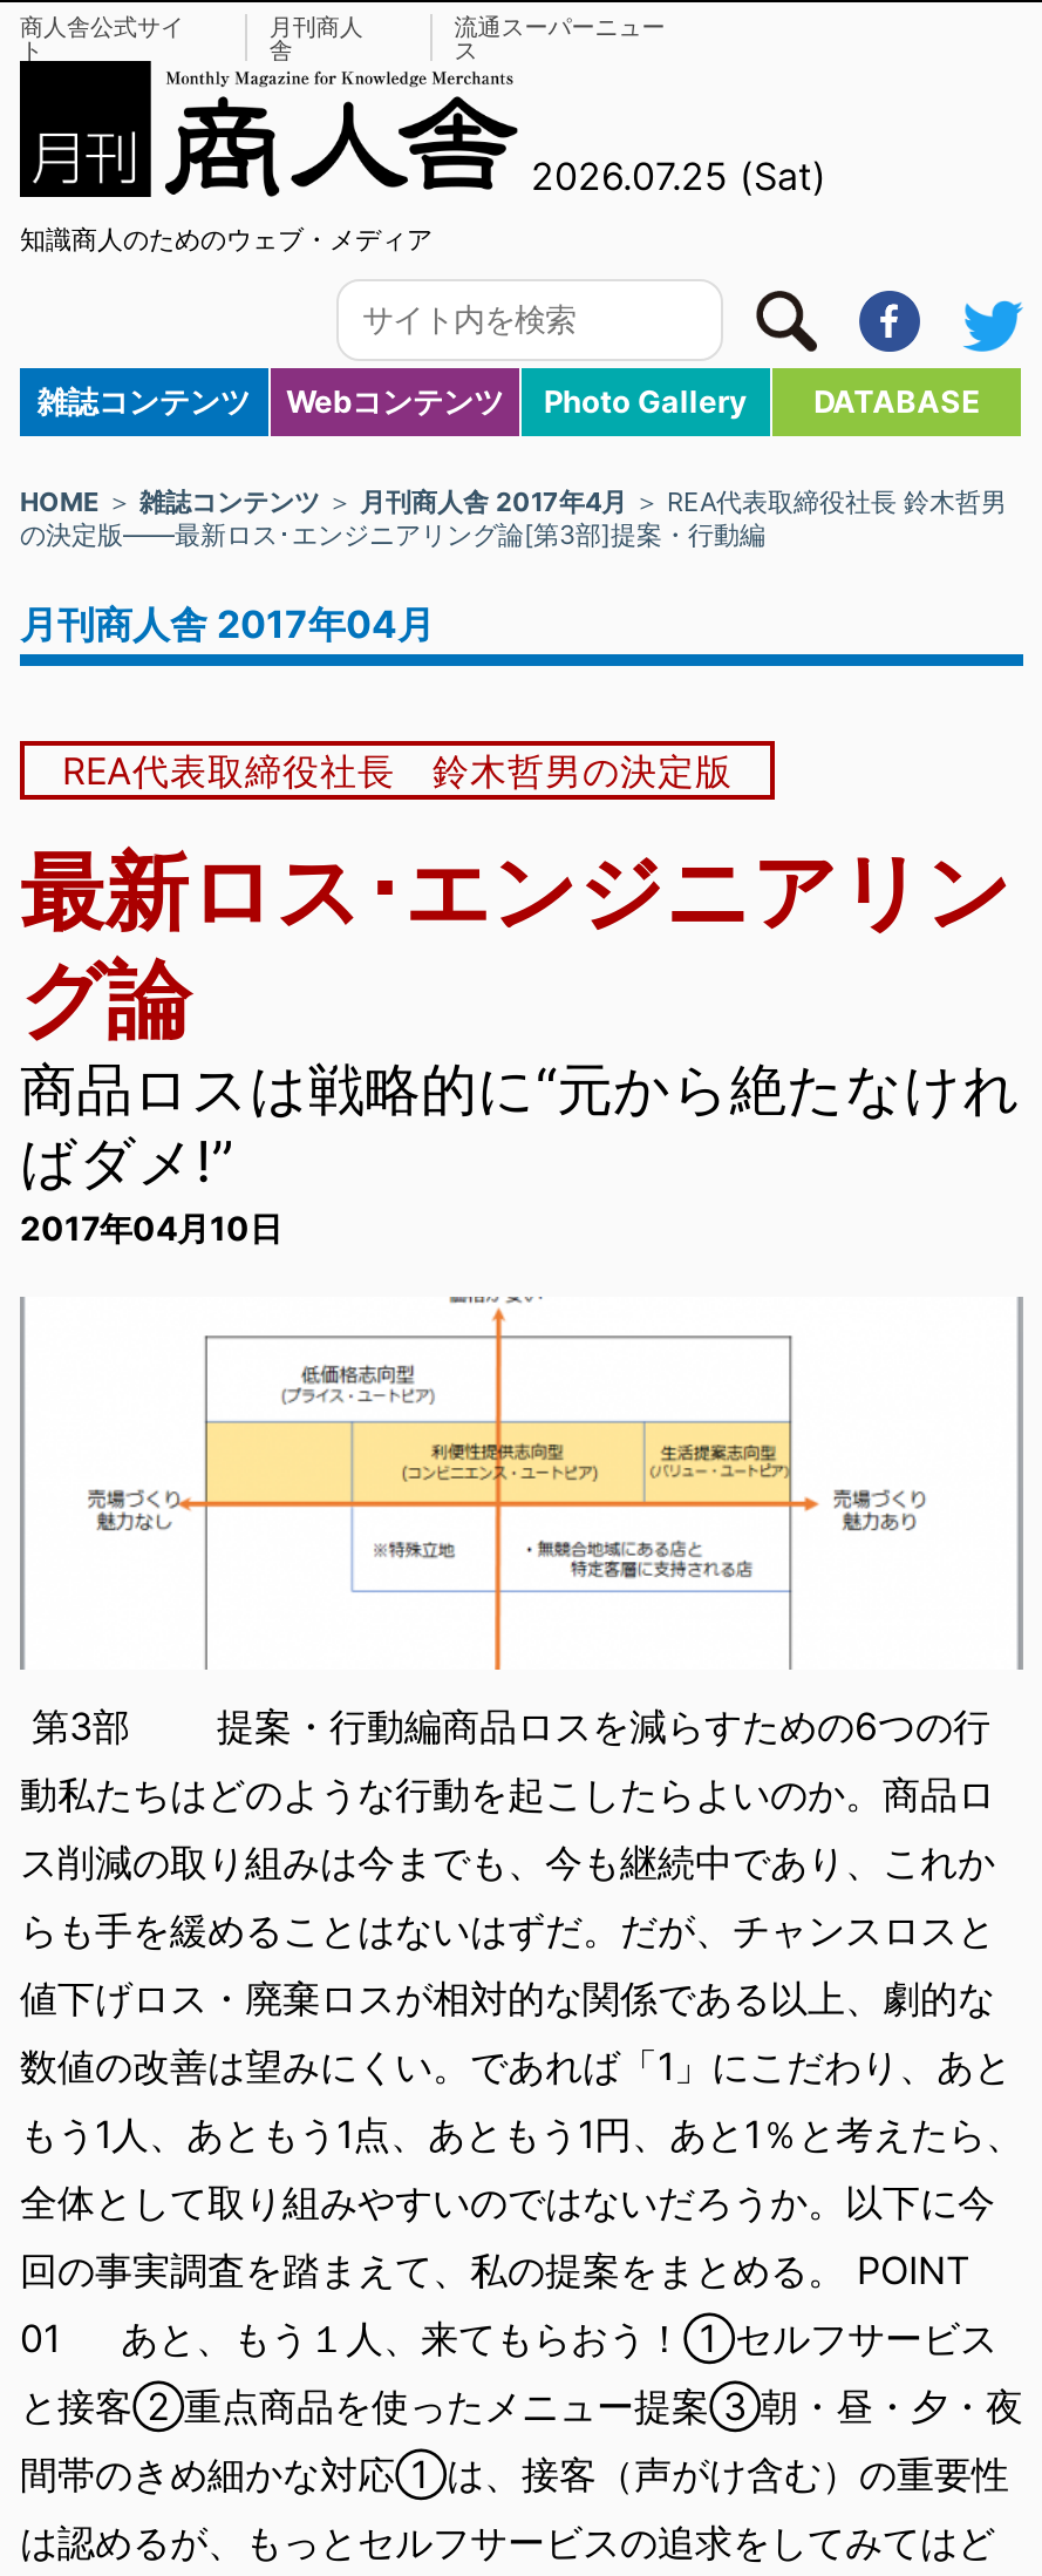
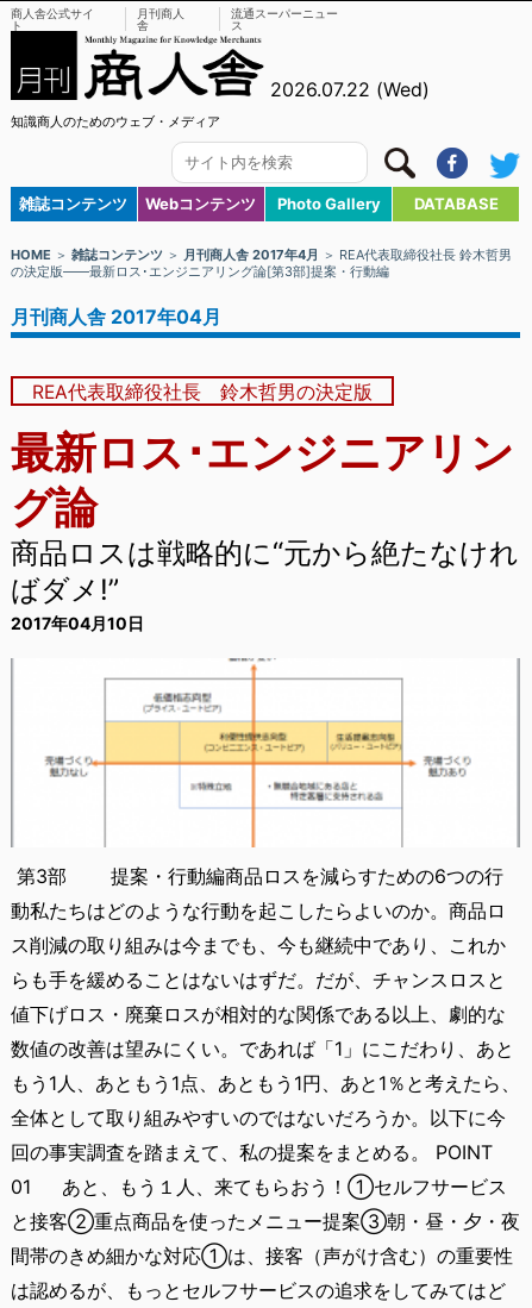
[531,152,826,199] 2026.07.25 (Sat) -> [270,77,430,101] 2026.07.22 (Wed)

